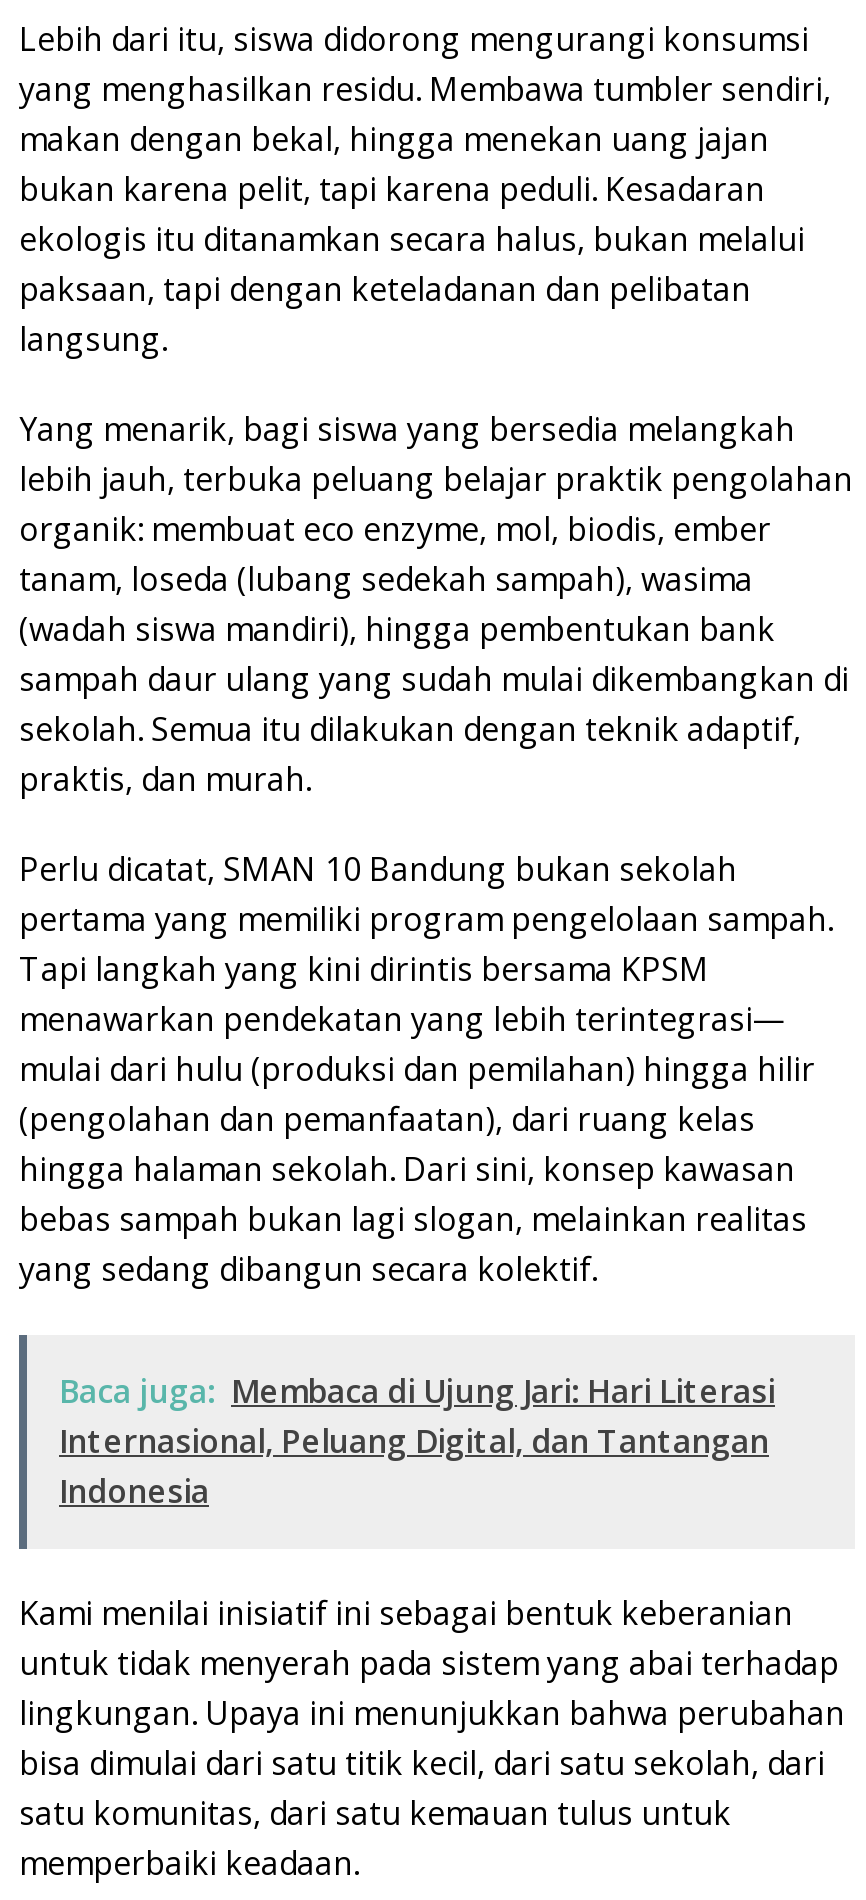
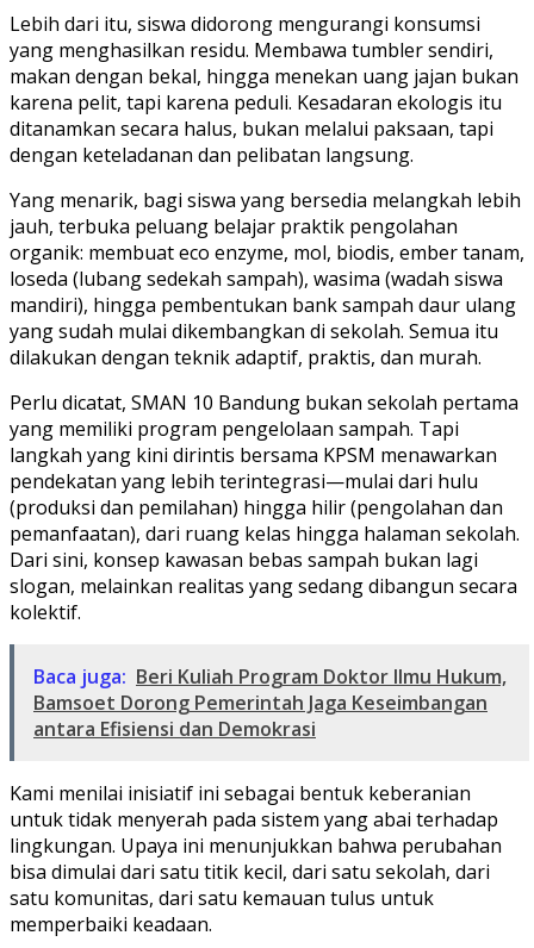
[59,1369,775,1513] Baca juga: Membaca di Ujung Jari: Hari Literasi | Internasional, Peluang Digital, dan Tantangan | Indonesia -> [33,663,507,742] Baca juga: Beri Kuliah Program Doktor Ilmu Hukum, | Bamsoet Dorong Pemerintah Jaga Keseimbangan | antara Efisiensi dan Demokrasi

